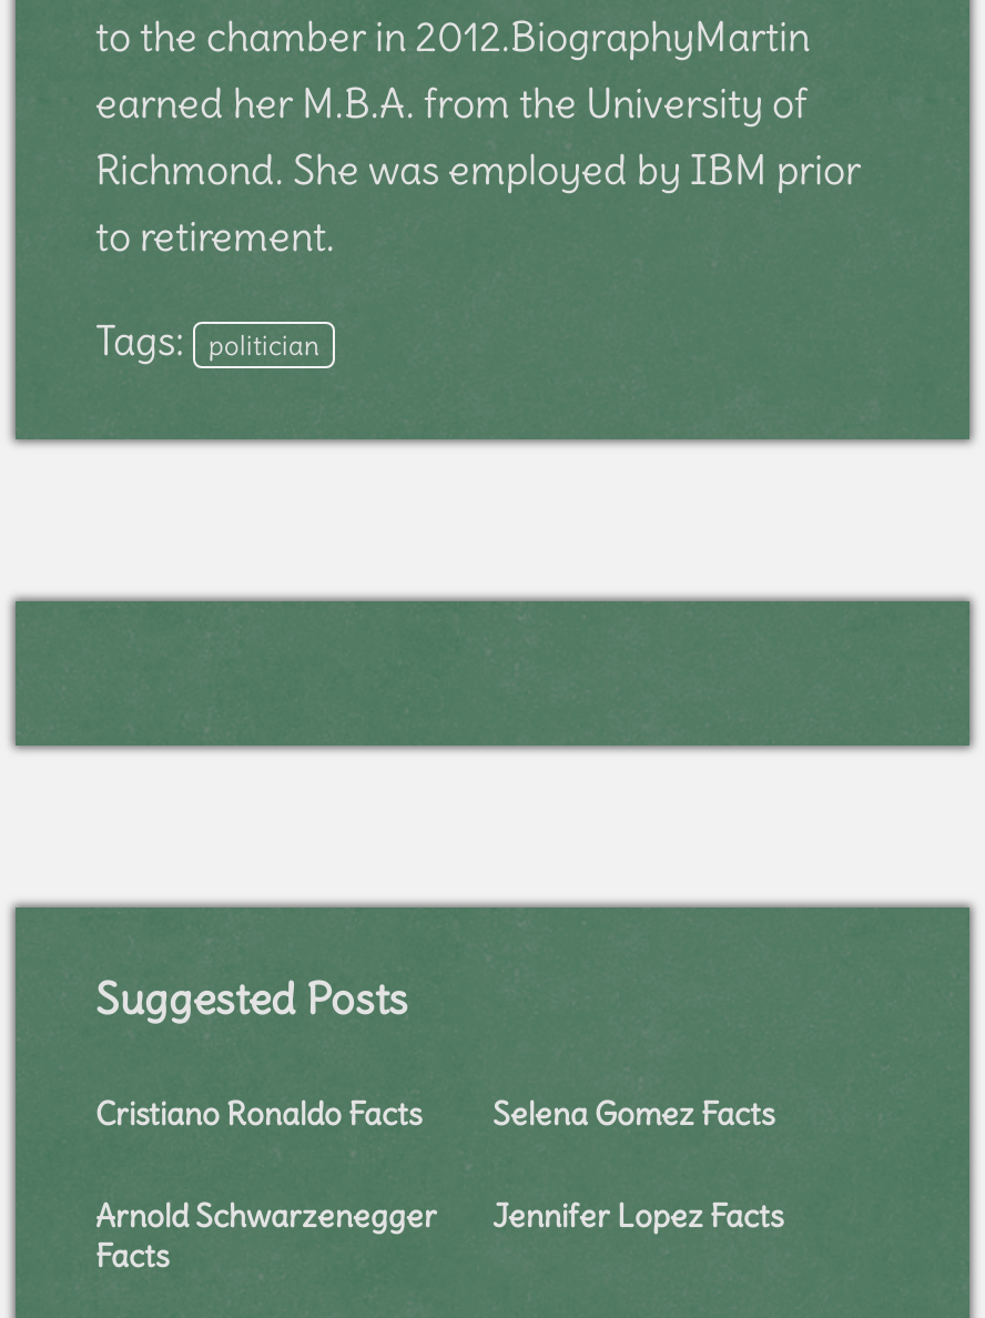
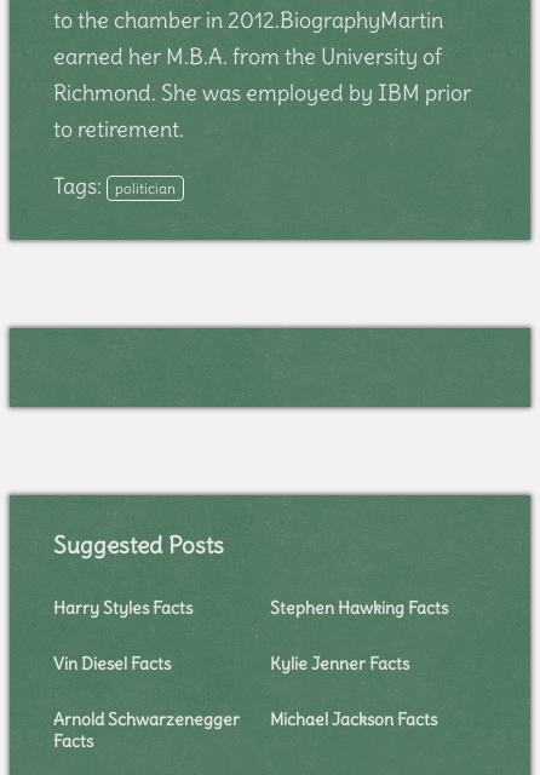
[95,1095,774,1135] Cristiano Ronaldo Facts | Selena Gomez Facts -> [53,597,448,675] Harry Styles Facts | Stephen Hawking Facts | Vin Diesel Facts | Kylie Jenner Facts
[492,1197,783,1237] Jennifer Lopez Facts -> [270,709,437,731] Michael Jackson Facts

